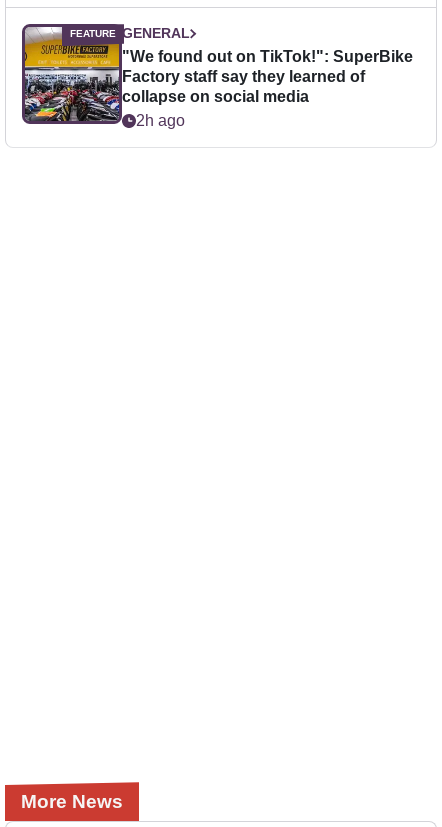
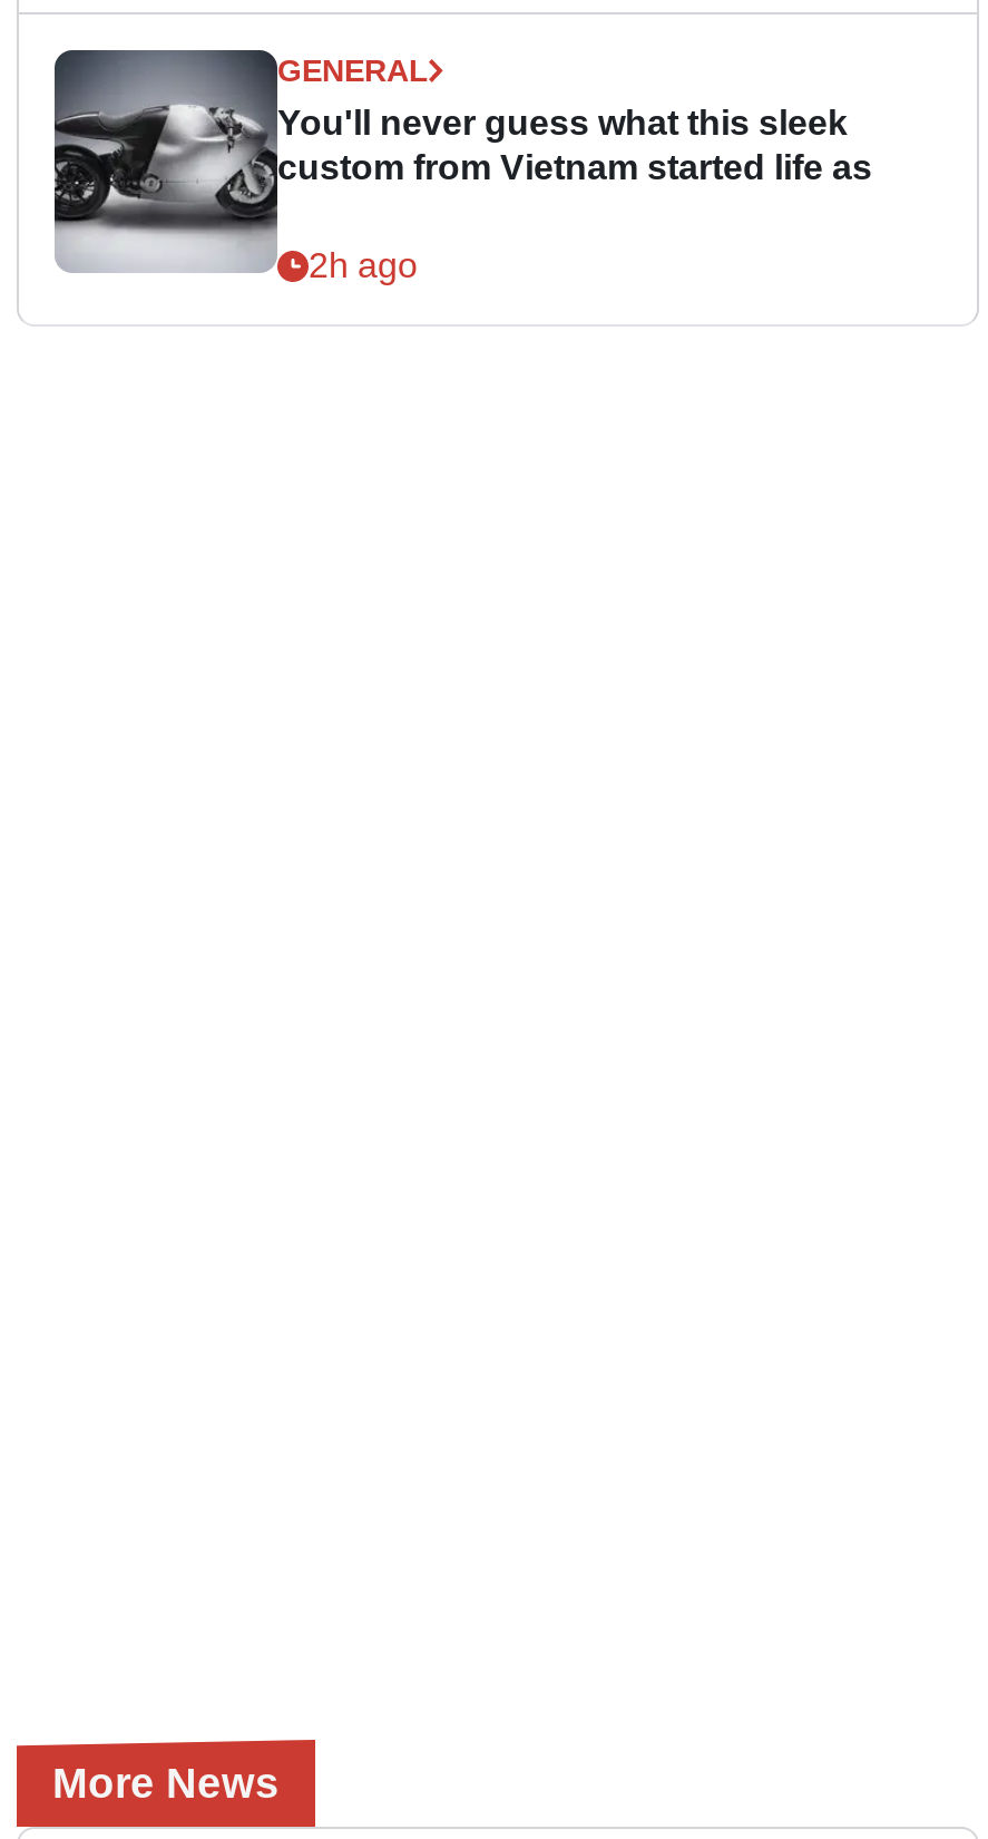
[22,23,413,129] [image] | "We found out on TikTok!": SuperBike | Factory staff say they learned of | collapse on social media -> [55,47,872,283] [image] | You'll never guess what this sleek | custom from Vietnam started life as

